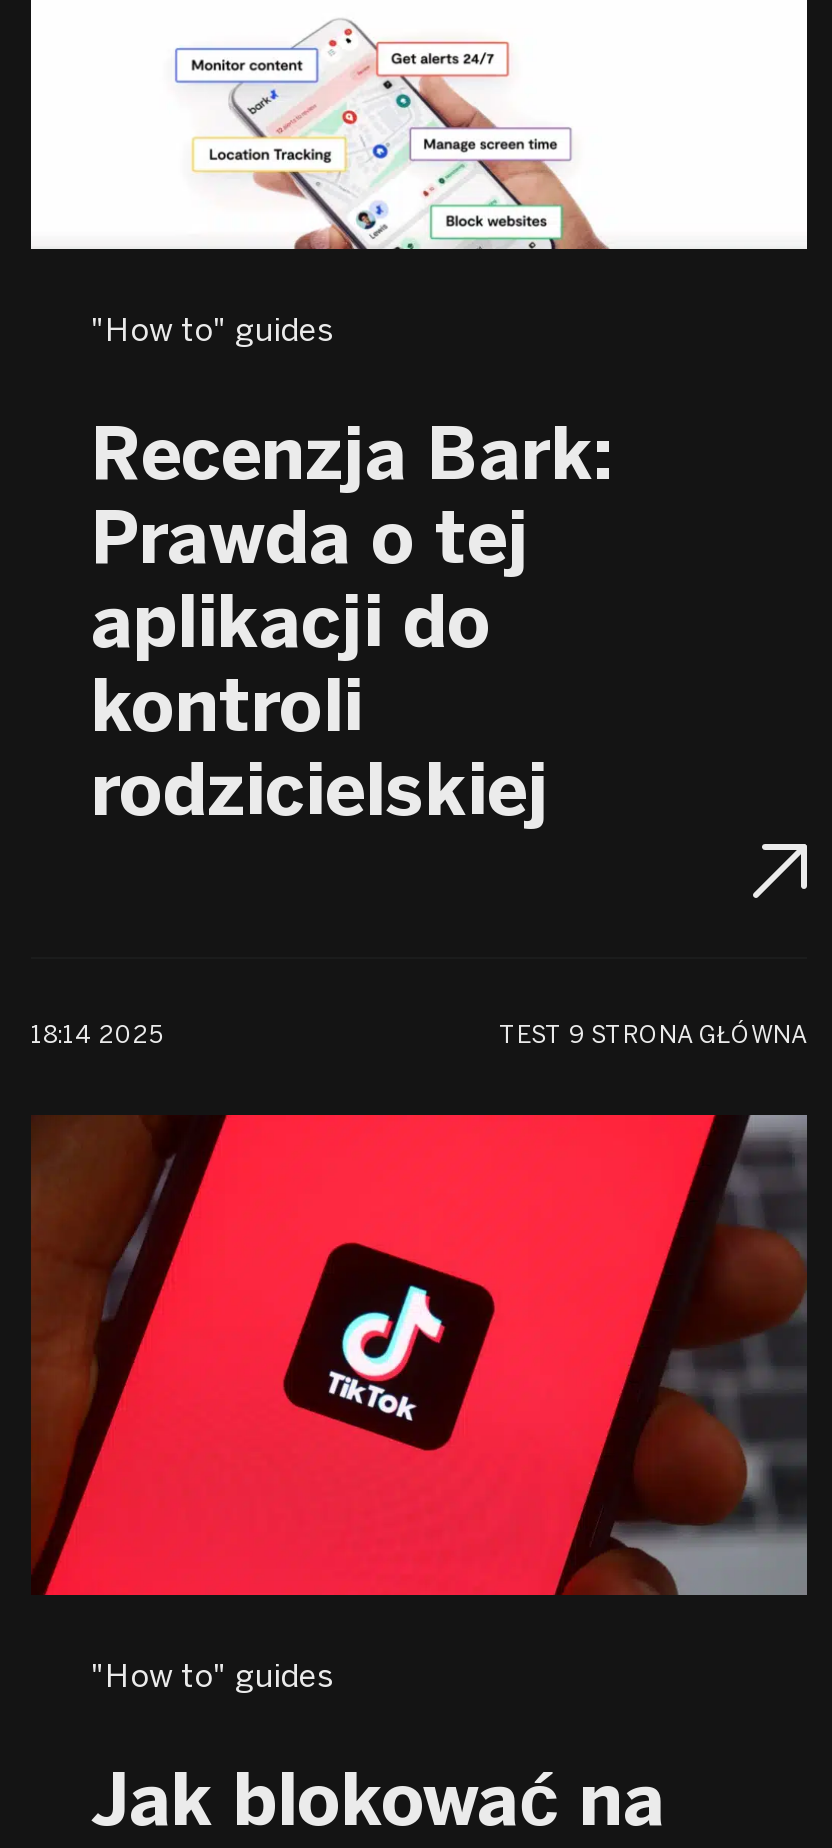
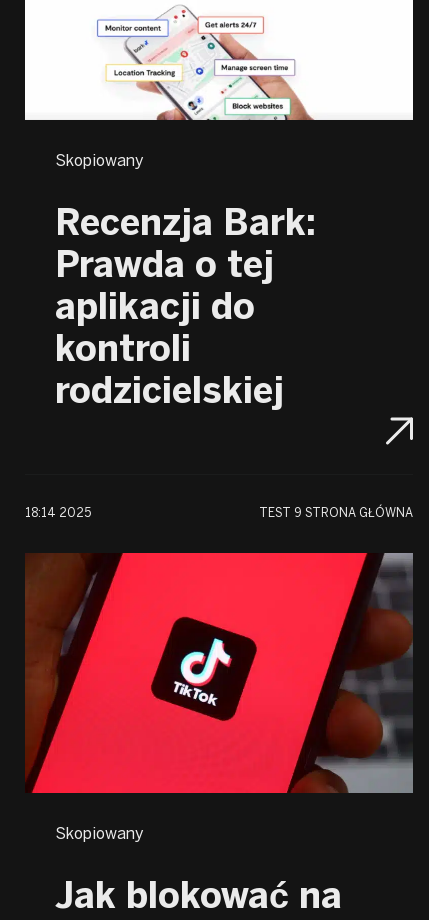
[91,317,333,347] "How to" guides -> [55,154,144,169] Skopiowany
[91,1663,333,1693] "How to" guides -> [55,827,144,842] Skopiowany

